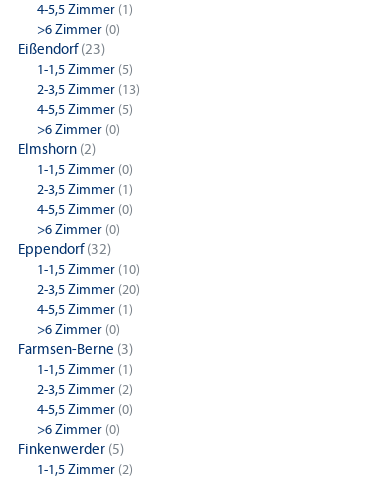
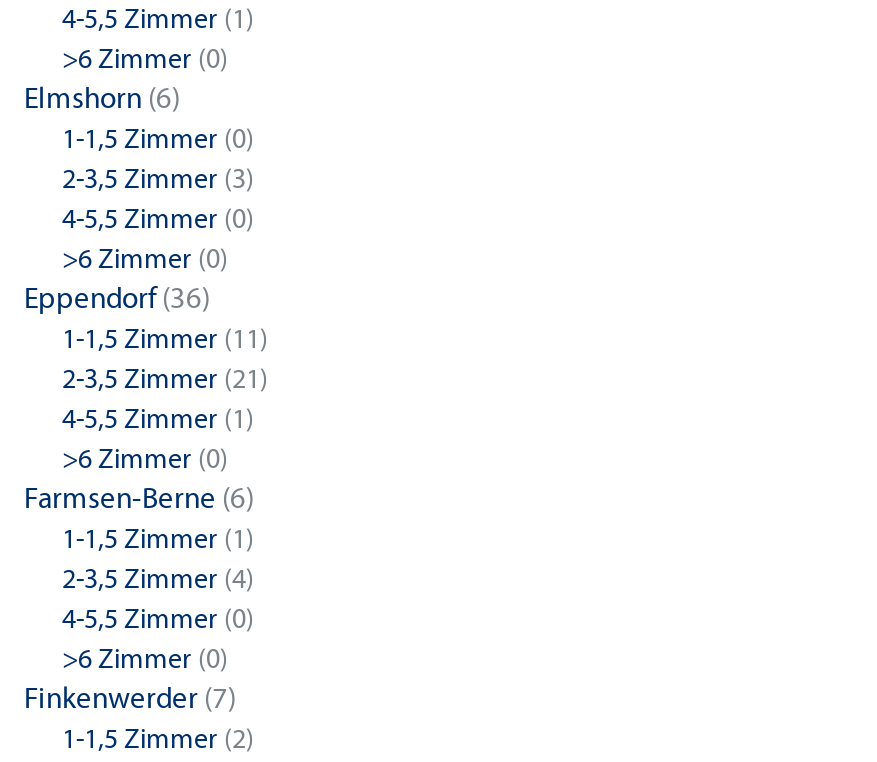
[18,41,140,158] Eißendorf (23) | 1-1,5 Zimmer (5) | 2-3,5 Zimmer (13) | 4-5,5 Zimmer (5) | >6 Zimmer (0) | Elmshorn (2) -> [24,82,180,116] Elmshorn (6)
[37,182,133,198] 2-3,5 Zimmer (1) -> [62,164,254,196] 2-3,5 Zimmer (3)
[18,241,111,258] Eppendorf (32) -> [24,282,210,316] Eppendorf (36)
[37,262,140,278] 1-1,5 Zimmer (10) -> [62,324,268,356] 1-1,5 Zimmer (11)
[37,282,140,298] 2-3,5 Zimmer (20) -> [62,364,268,396] 2-3,5 Zimmer (21)
[18,341,133,358] Farmsen-Berne (3) -> [24,482,254,516] Farmsen-Berne (6)
[37,382,133,398] 2-3,5 Zimmer (2) -> [62,564,254,596] 2-3,5 Zimmer (4)
[18,441,124,458] Finkenwerder (5) -> [24,682,236,716] Finkenwerder (7)

